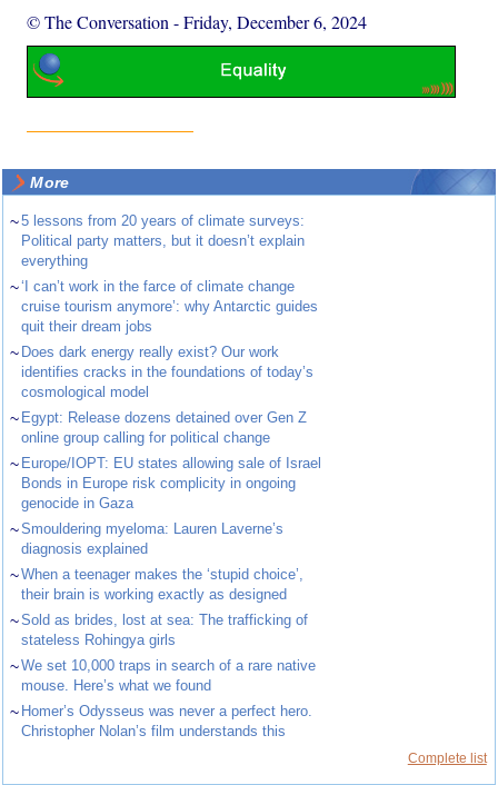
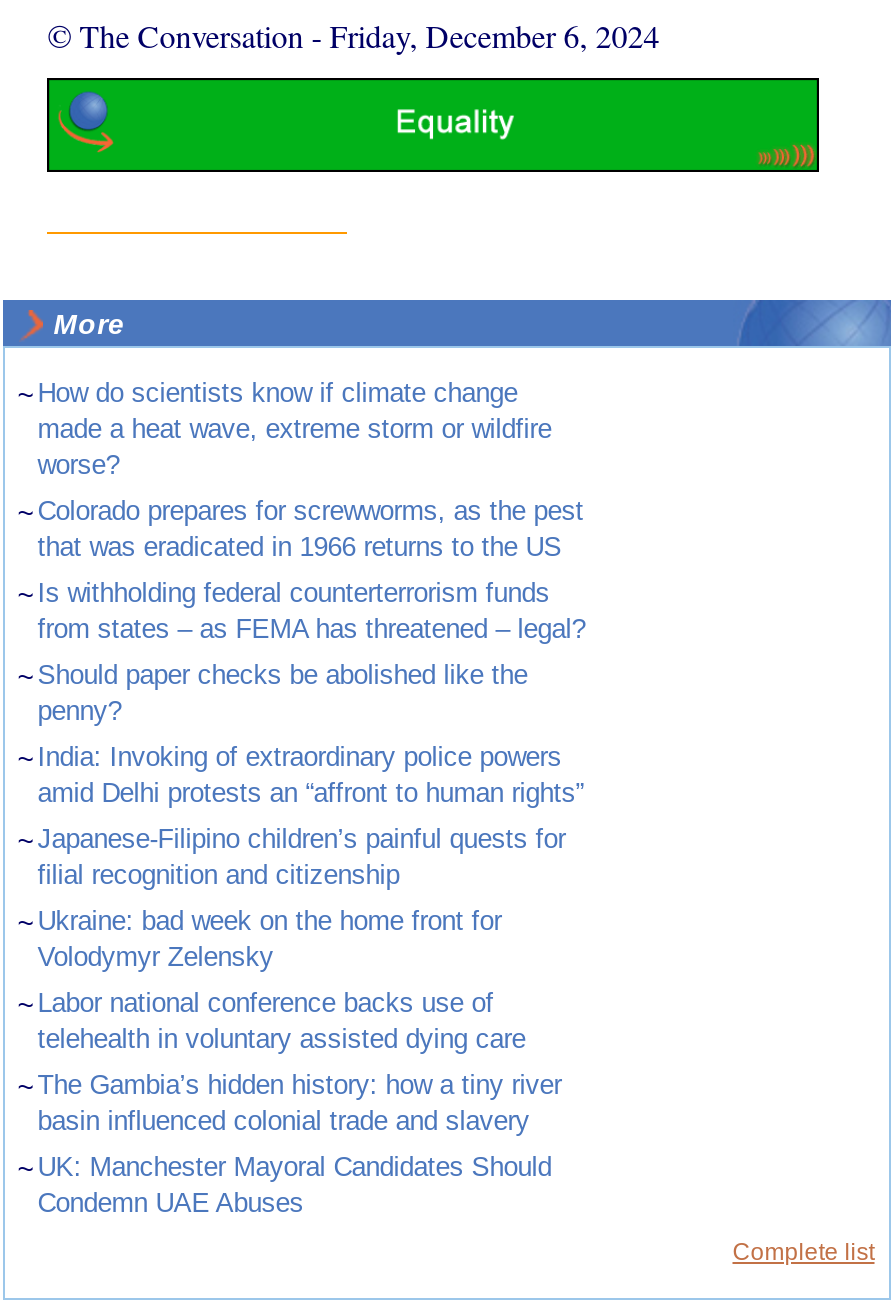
[10,213,305,270] ~ 5 lessons from 20 years of climate surveys: | Political party matters, but it doesn’t explain | everything -> [17,379,551,481] ~ How do scientists know if climate change | made a heat wave, extreme storm or wildfire | worse?
[10,279,318,335] ~ ‘I can’t work in the farce of climate change | cruise tourism anymore’: why Antarctic guides | quit their dream jobs -> [17,497,583,563] ~ Colorado prepares for screwworms, as the pest | that was eradicated in 1966 returns to the US
[10,344,314,401] ~ Does dark energy really exist? Our work | identifies cracks in the foundations of today’s | cosmological model -> [17,579,585,645] ~ Is withholding federal counterterrorism funds | from states – as FEMA has threatened – legal?
[10,410,307,446] ~ Egypt: Release dozens detained over Gen Z | online group calling for political change -> [17,661,527,727] ~ Should paper checks be abolished like the | penny?
[10,455,321,512] ~ Europe/IOPT: EU states allowing sale of Israel | Bonds in Europe risk complicity in ongoing | genocide in Gaza -> [17,743,583,809] ~ India: Invoking of extraordinary police powers | amid Delhi protests an “affront to human rights”
[10,521,284,558] ~ Smouldering myeloma: Lauren Laverne’s | diagnosis explained -> [17,825,565,891] ~ Japanese-Filipino children’s painful quests for | filial recognition and citizenship
[10,567,304,603] ~ When a teenager makes the ‘stupid choice’, | their brain is working exactly as designed -> [17,907,501,973] ~ Ukraine: bad week on the home front for | Volodymyr Zelensky
[10,612,308,649] ~ Sold as brides, lost at sea: The trafficking of | stateless Rohingya girls -> [17,989,525,1055] ~ Labor national conference backs use of | telehealth in voluntary assisted dying care
[10,658,316,694] ~ We set 10,000 traps in search of a rare native | mouse. Here’s what we found -> [17,1071,561,1137] ~ The Gambia’s hidden history: how a tiny river | basin influenced colonial trade and slavery
[10,703,313,740] ~ Homer’s Odysseus was never a perfect hero. | Christopher Nolan’s film understands this -> [17,1153,551,1219] ~ UK: Manchester Mayoral Candidates Should | Condemn UAE Abuses

